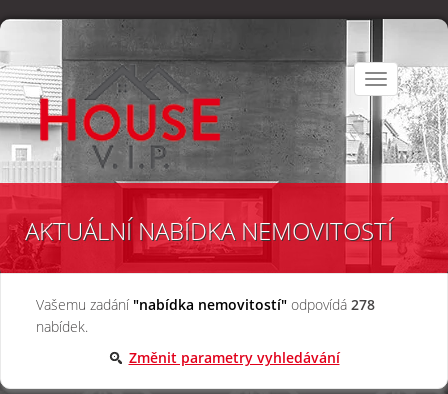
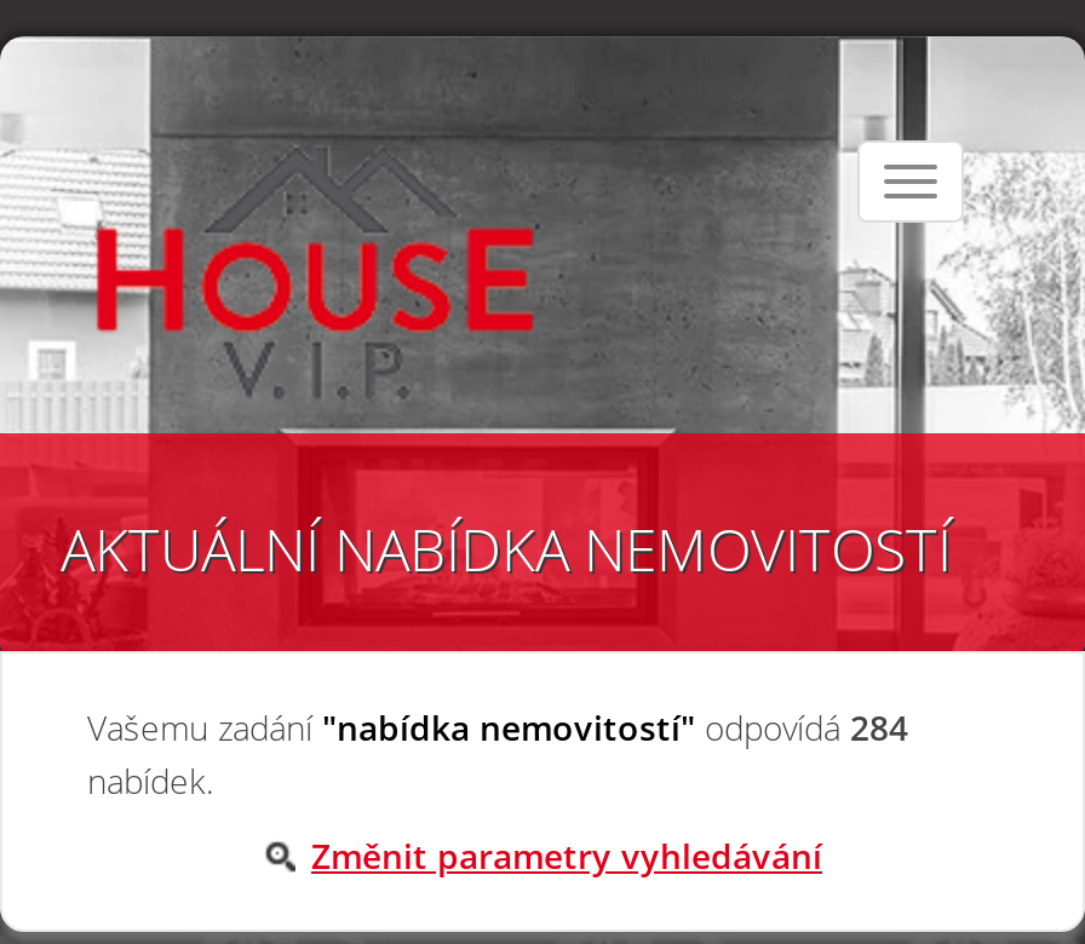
[36,295,375,314] Vašemu zadání "nabídka nemovitostí" odpovídá 278 -> [87,704,908,750] Vašemu zadání "nabídka nemovitostí" odpovídá 284

